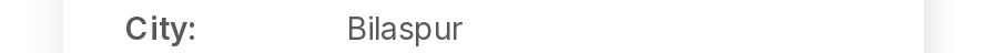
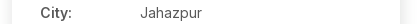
[347,9,462,46] Bilaspur -> [140,4,202,21] Jahazpur

